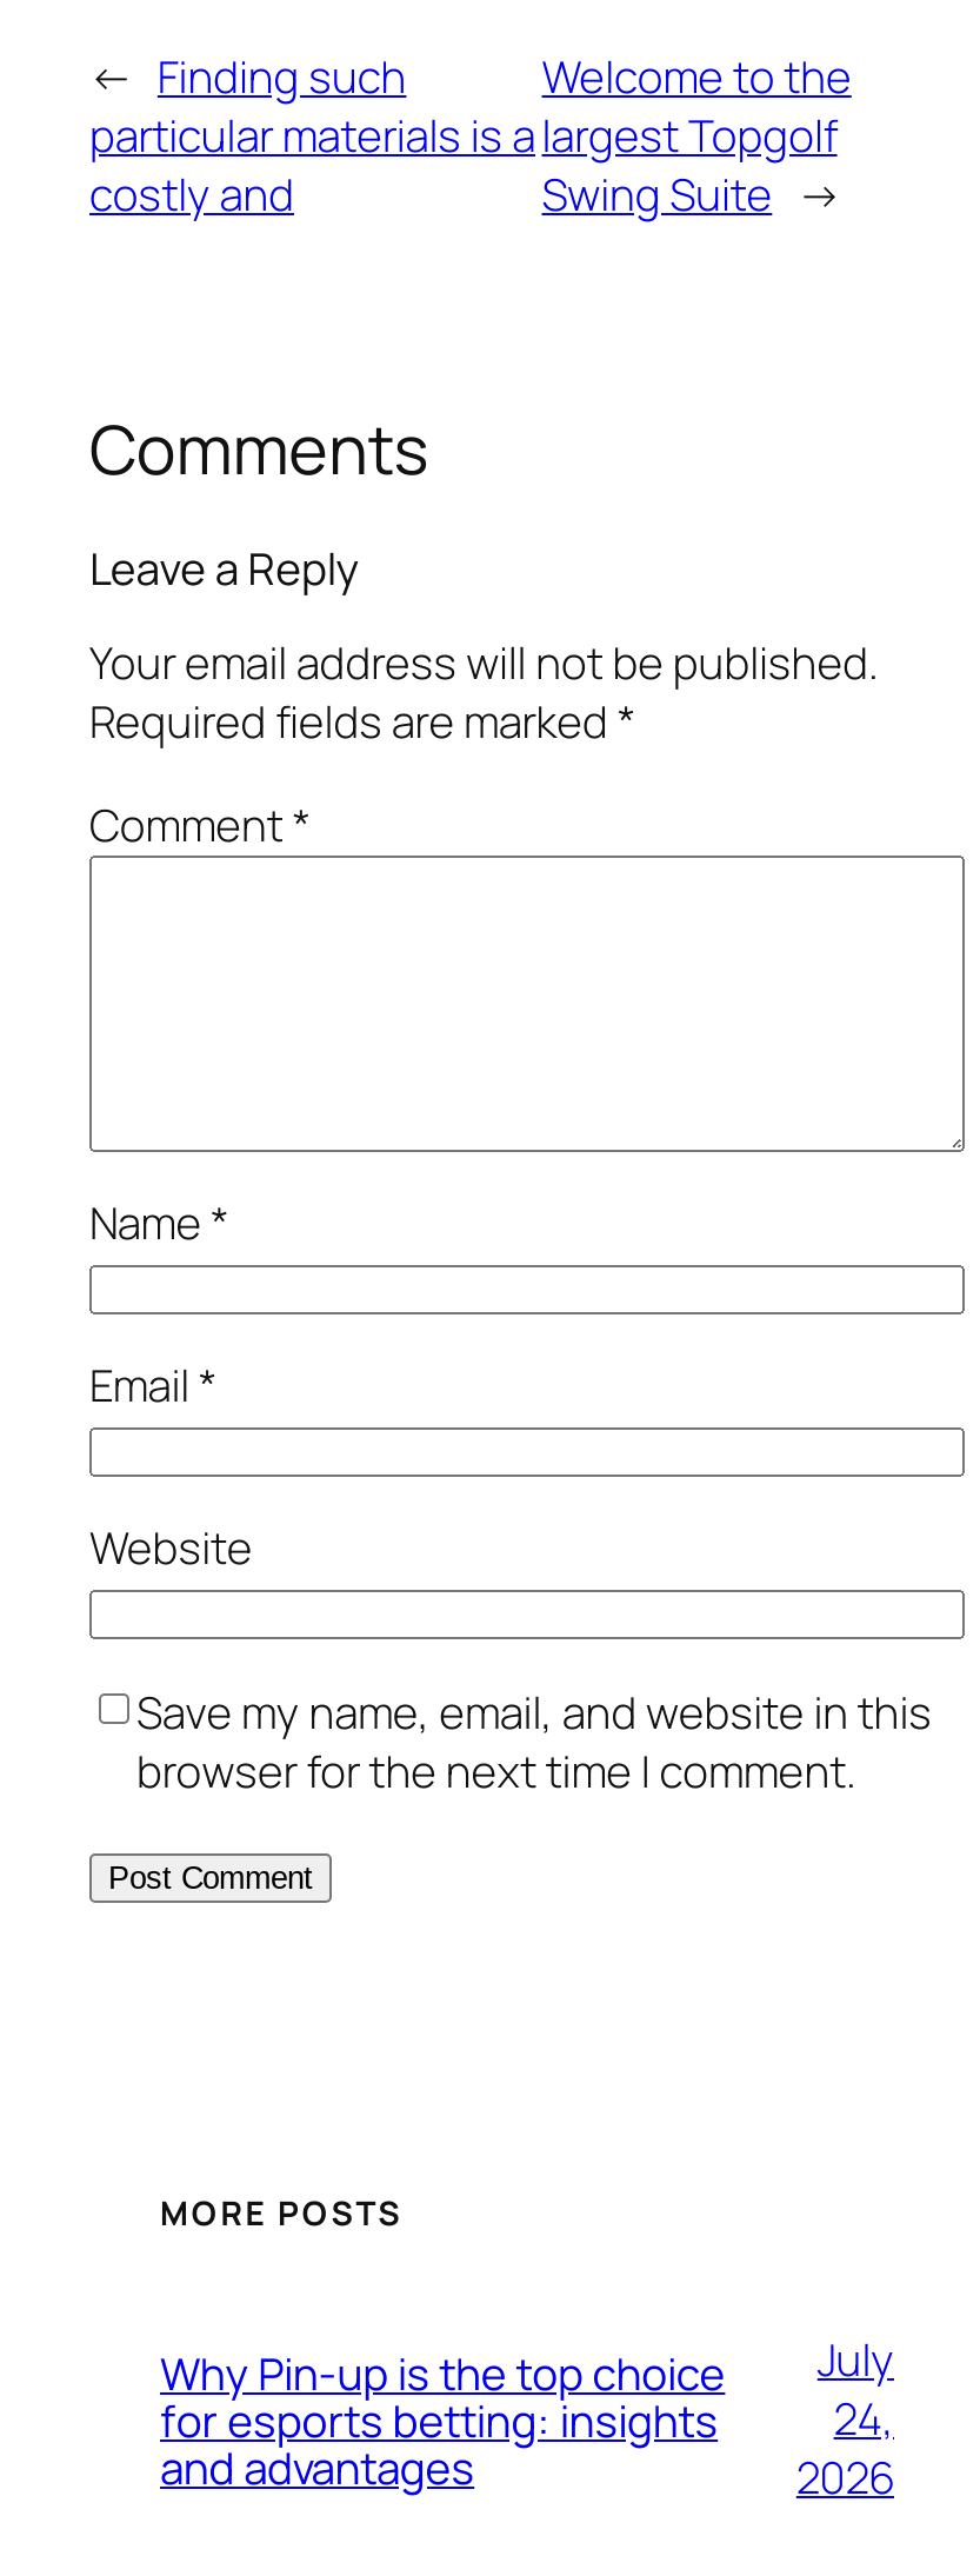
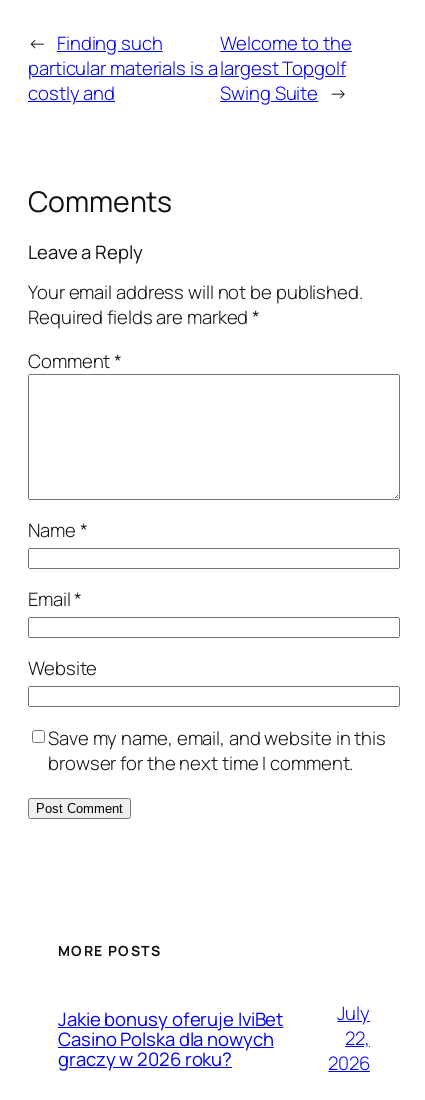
[160,2342,725,2497] Why Pin-up is the top choice | for esports betting: insights | and advantages -> [58,1005,283,1071] Jakie bonusy oferuje IviBet | Casino Polska dla nowych | graczy w 2026 roku?
[834,2388,894,2449] 24, -> [345,1025,370,1051] 22,

